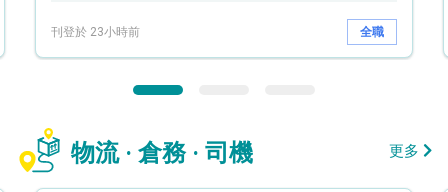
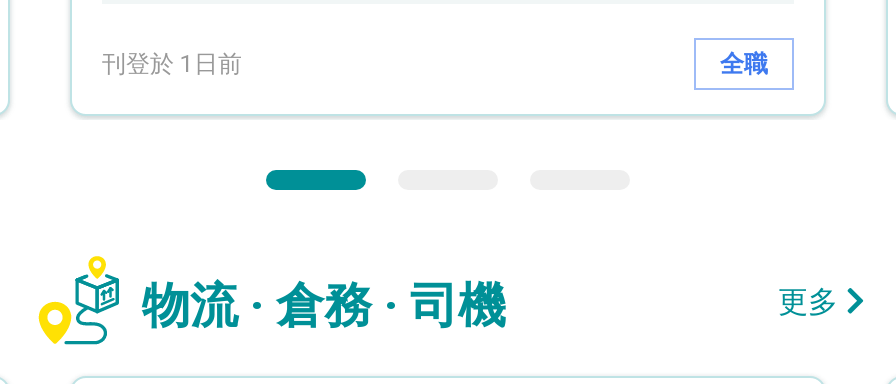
[51,24,140,38] 刊登於 23小時前 -> [102,49,242,77] 刊登於 1日前

